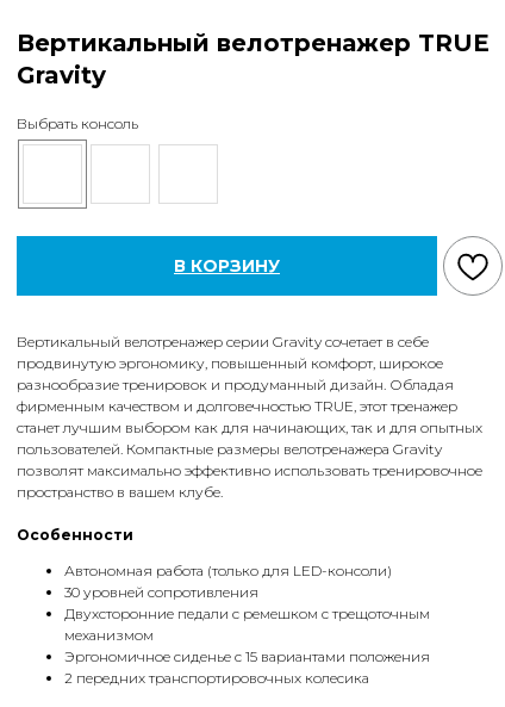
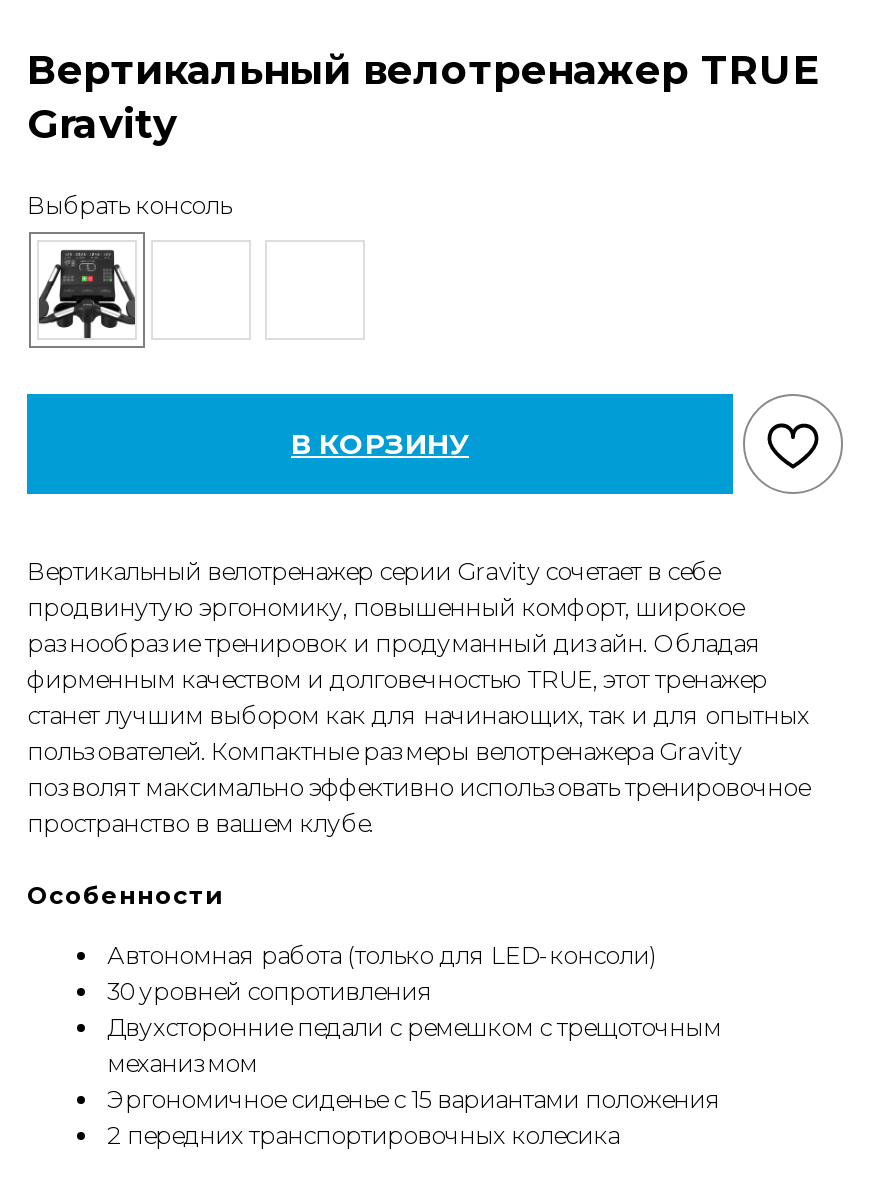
none -> [37,248,137,340] [image]

